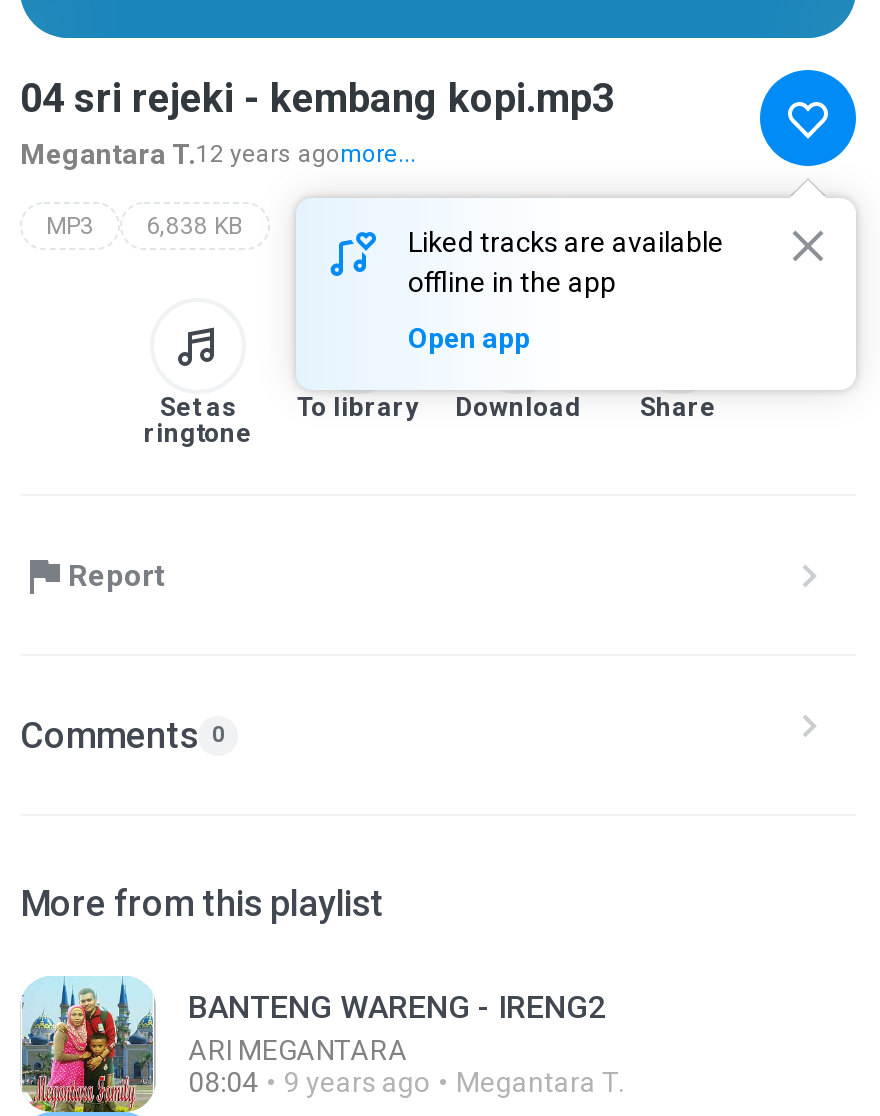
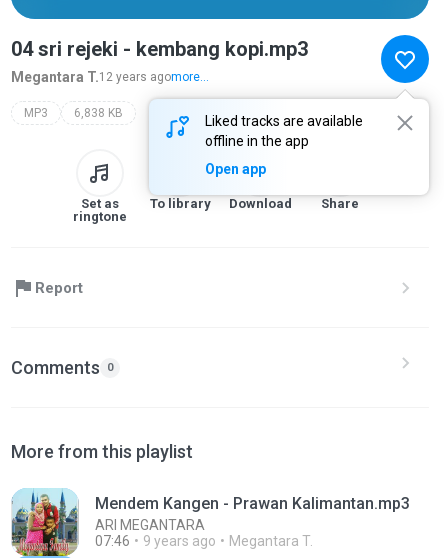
[188,988,606,1026] BANTENG WARENG - IRENG2 -> [95,494,410,513] Mendem Kangen - Prawan Kalimantan.mp3
[188,1066,624,1098] 08:04 9 years ago Megantara T. -> [95,533,313,549] 07:46 9 years ago Megantara T.

